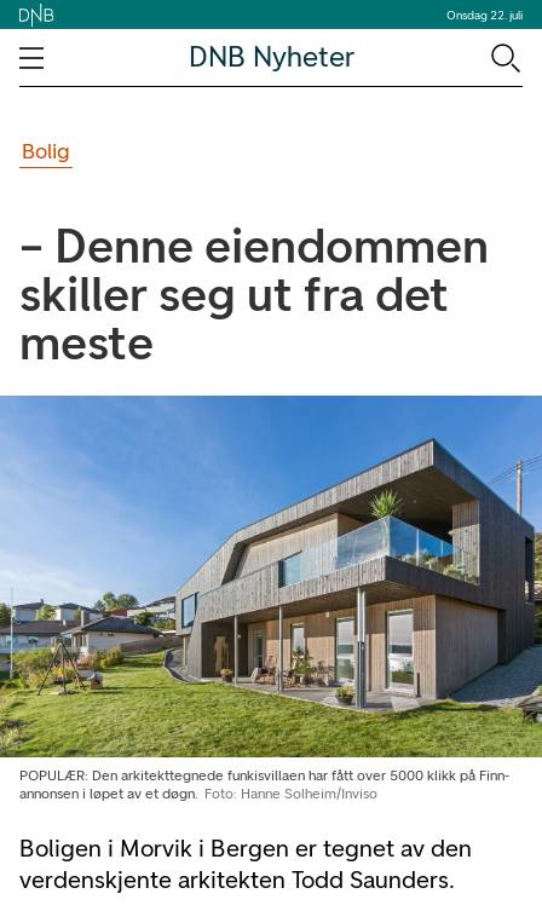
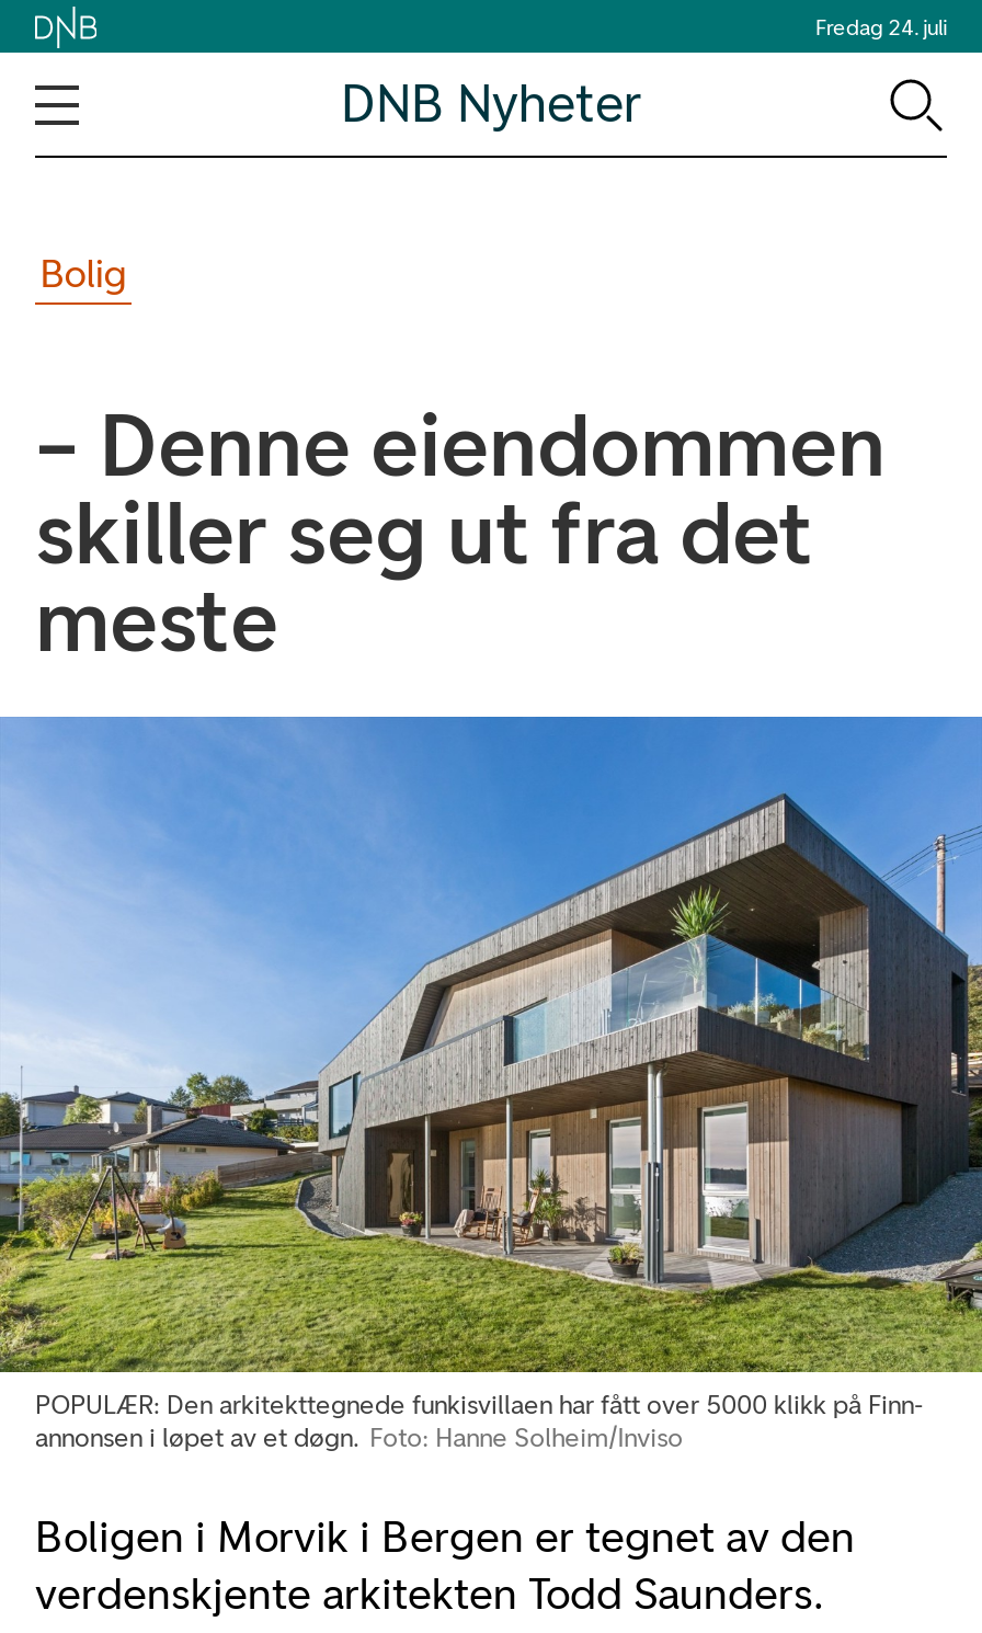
[446,7,523,22] Onsdag 22. juli -> [815,12,947,41] Fredag 24. juli

